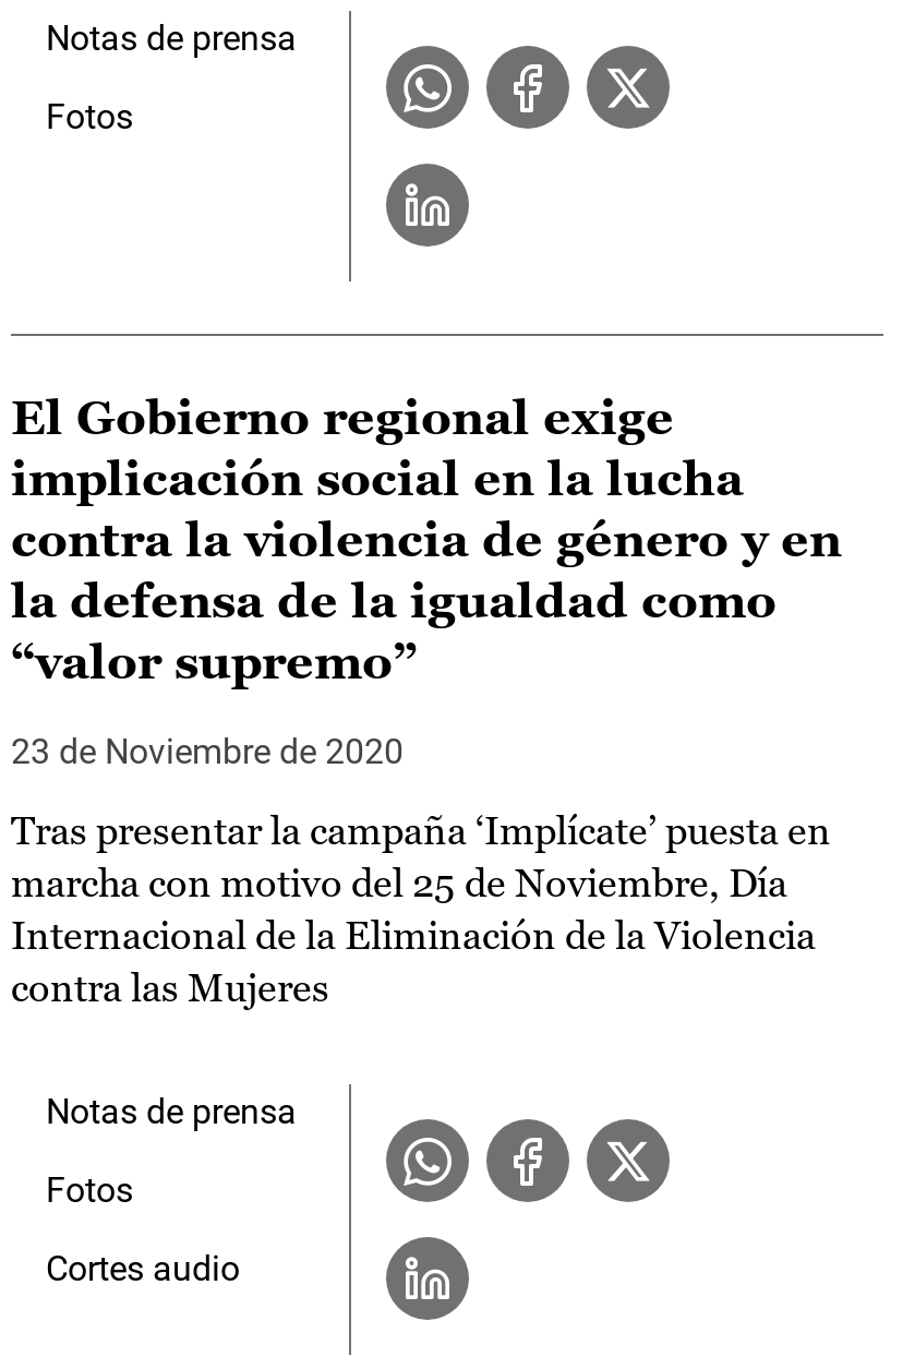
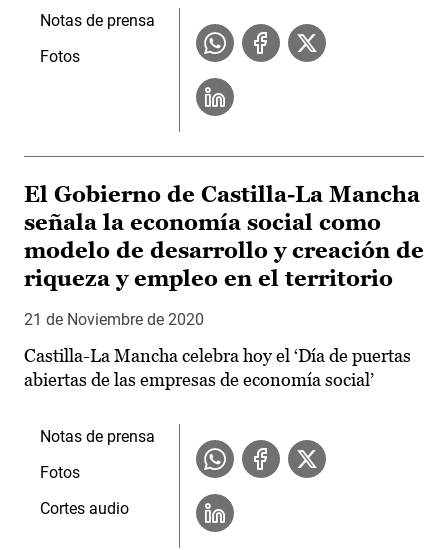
[11,391,842,690] El Gobierno regional exige | implicación social en la lucha | contra la violencia de género y en | la defensa de la igualdad como | “valor supremo” -> [24,182,424,291] El Gobierno de Castilla-La Mancha | señala la economía social como | modelo de desarrollo y creación de | riqueza y empleo en el territorio
[11,731,404,773] 23 de Noviembre de 2020 -> [24,310,204,329] 21 de Noviembre de 2020
[11,807,831,1010] Tras presentar la campaña ‘Implícate’ puesta en | marcha con motivo del 25 de Noviembre, Día | Internacional de la Eliminación de la Violencia | contra las Mujeres -> [24,345,411,390] Castilla-La Mancha celebra hoy el ‘Día de puertas | abiertas de las empresas de economía social’

